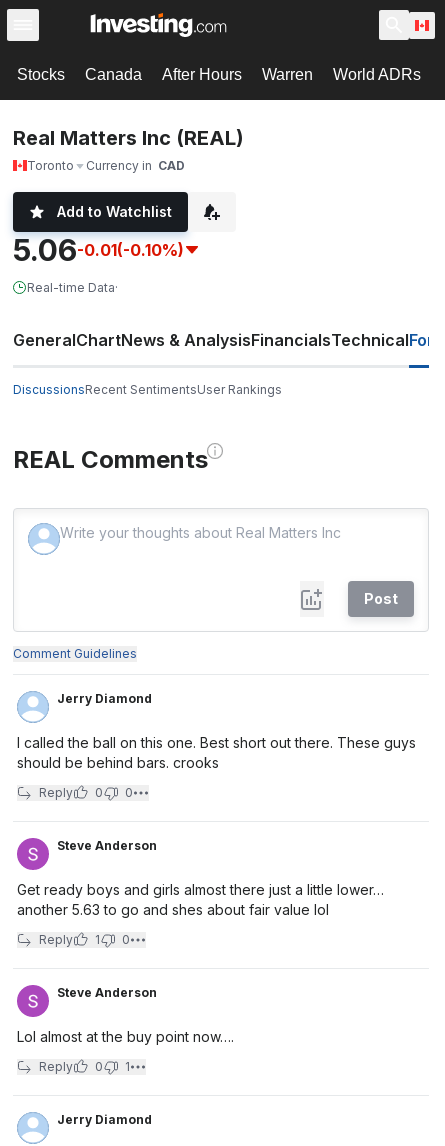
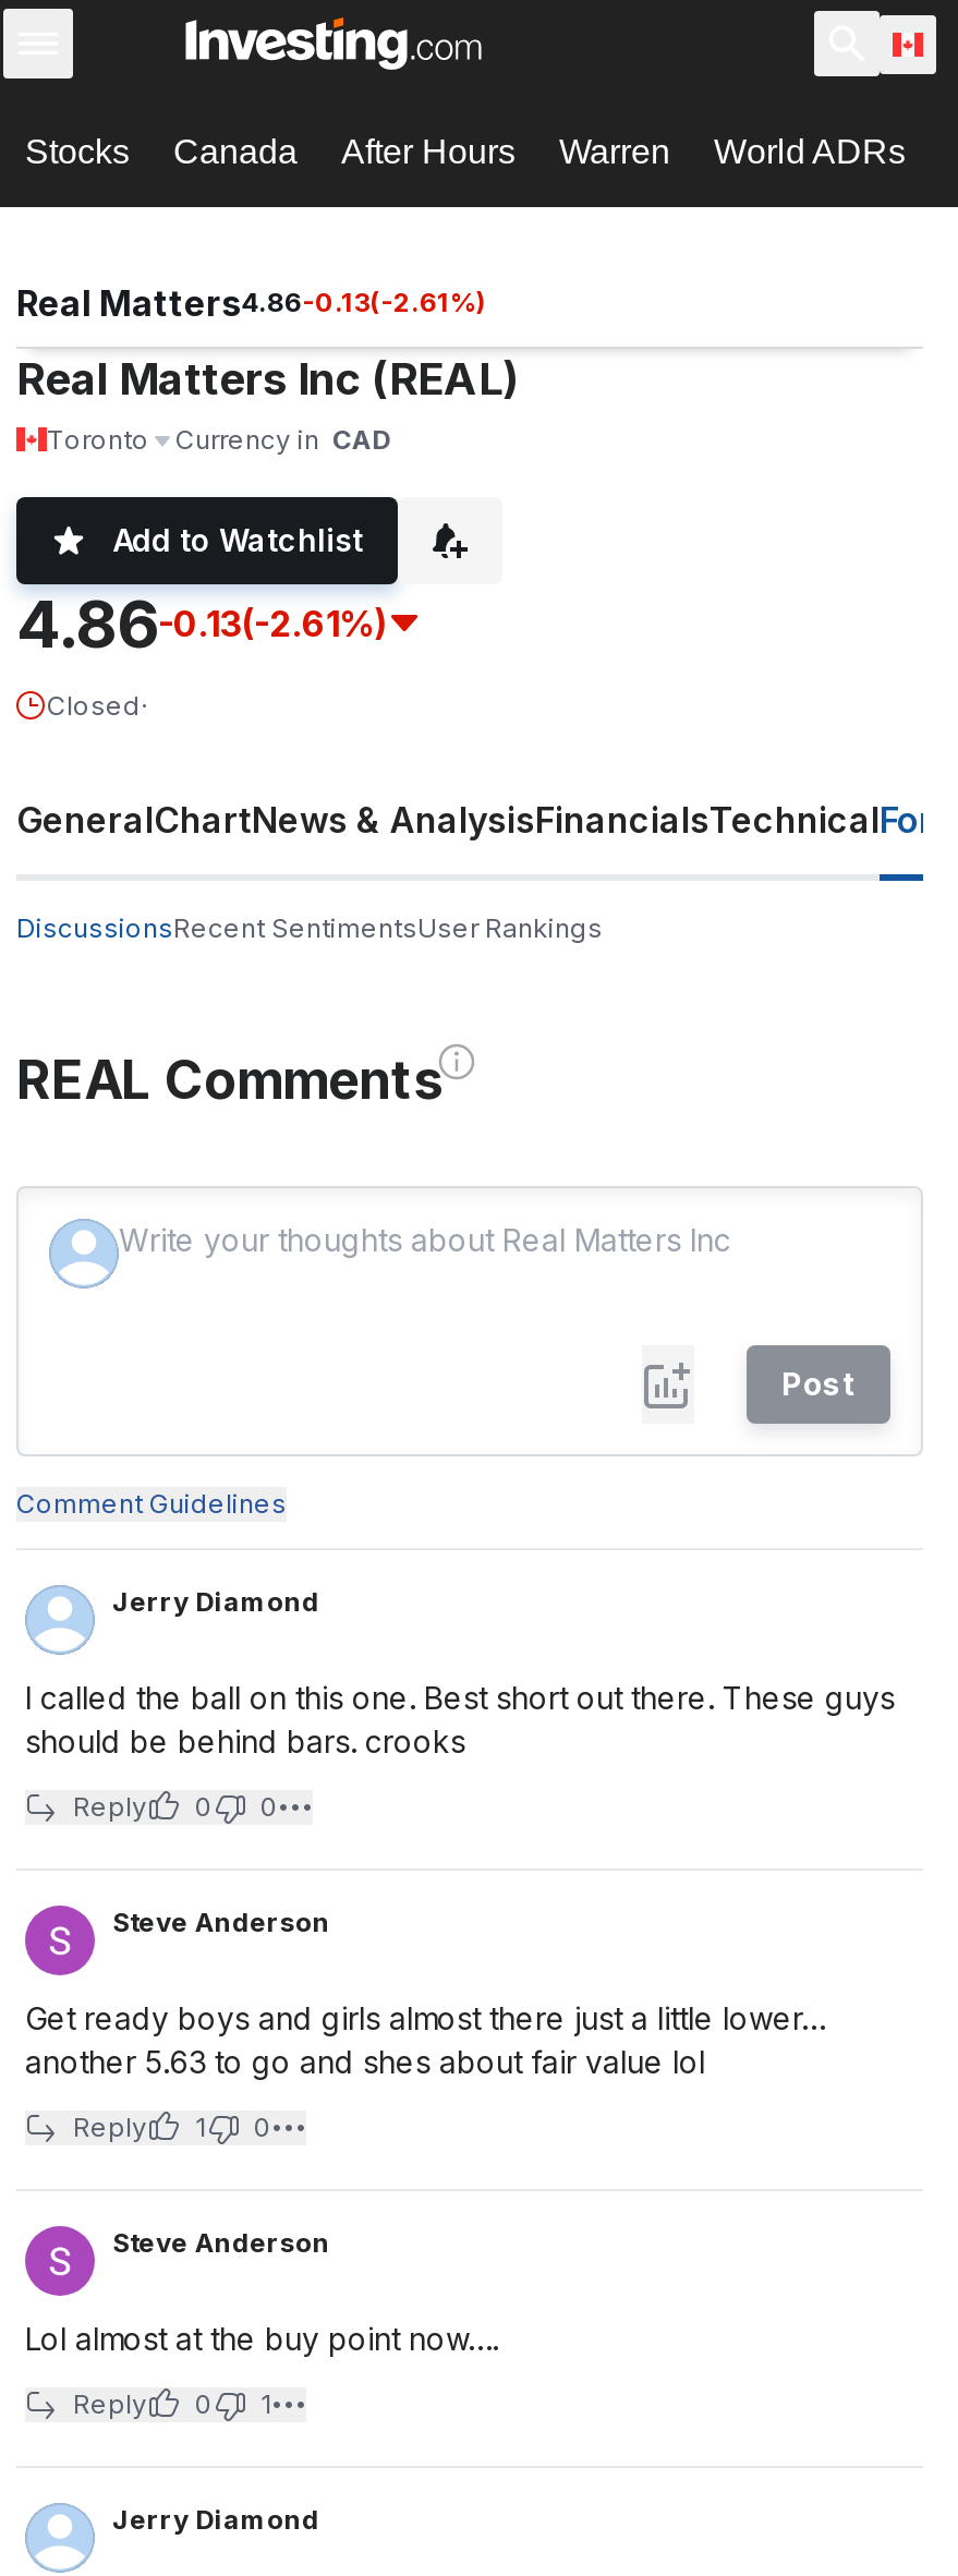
none -> [16,281,487,324] Real Matters4.86-0.13(-2.61%)
[13,232,184,295] 5.06-0.01(-0.10%) | Real-time Data· -> [16,584,387,721] 4.86-0.13(-2.61%) | Closed·

